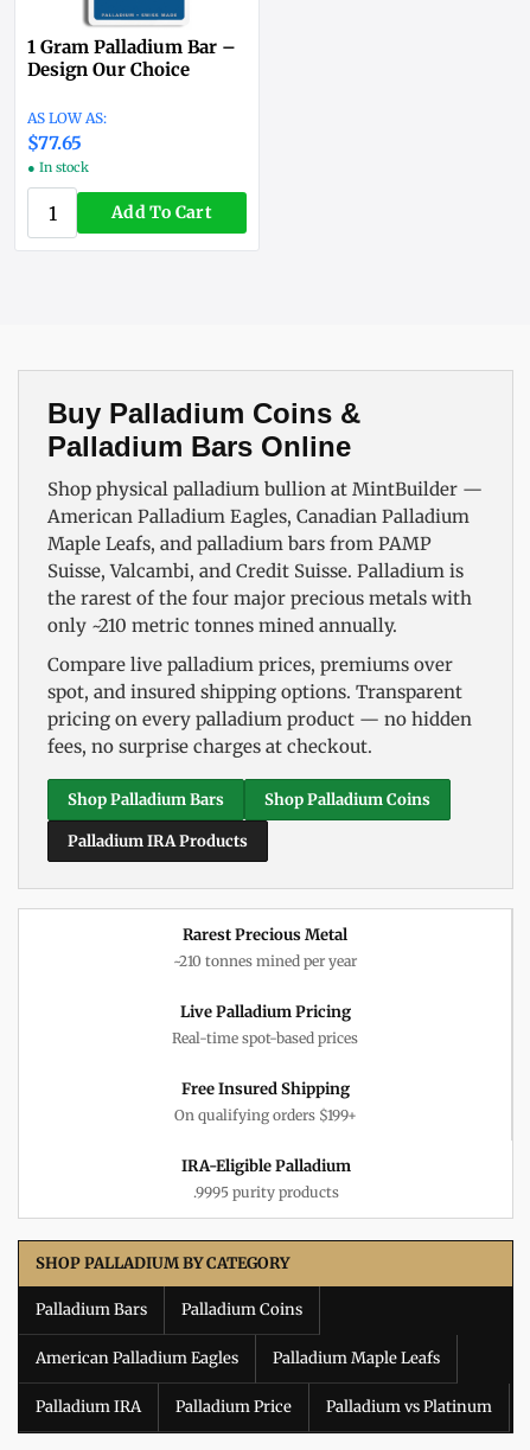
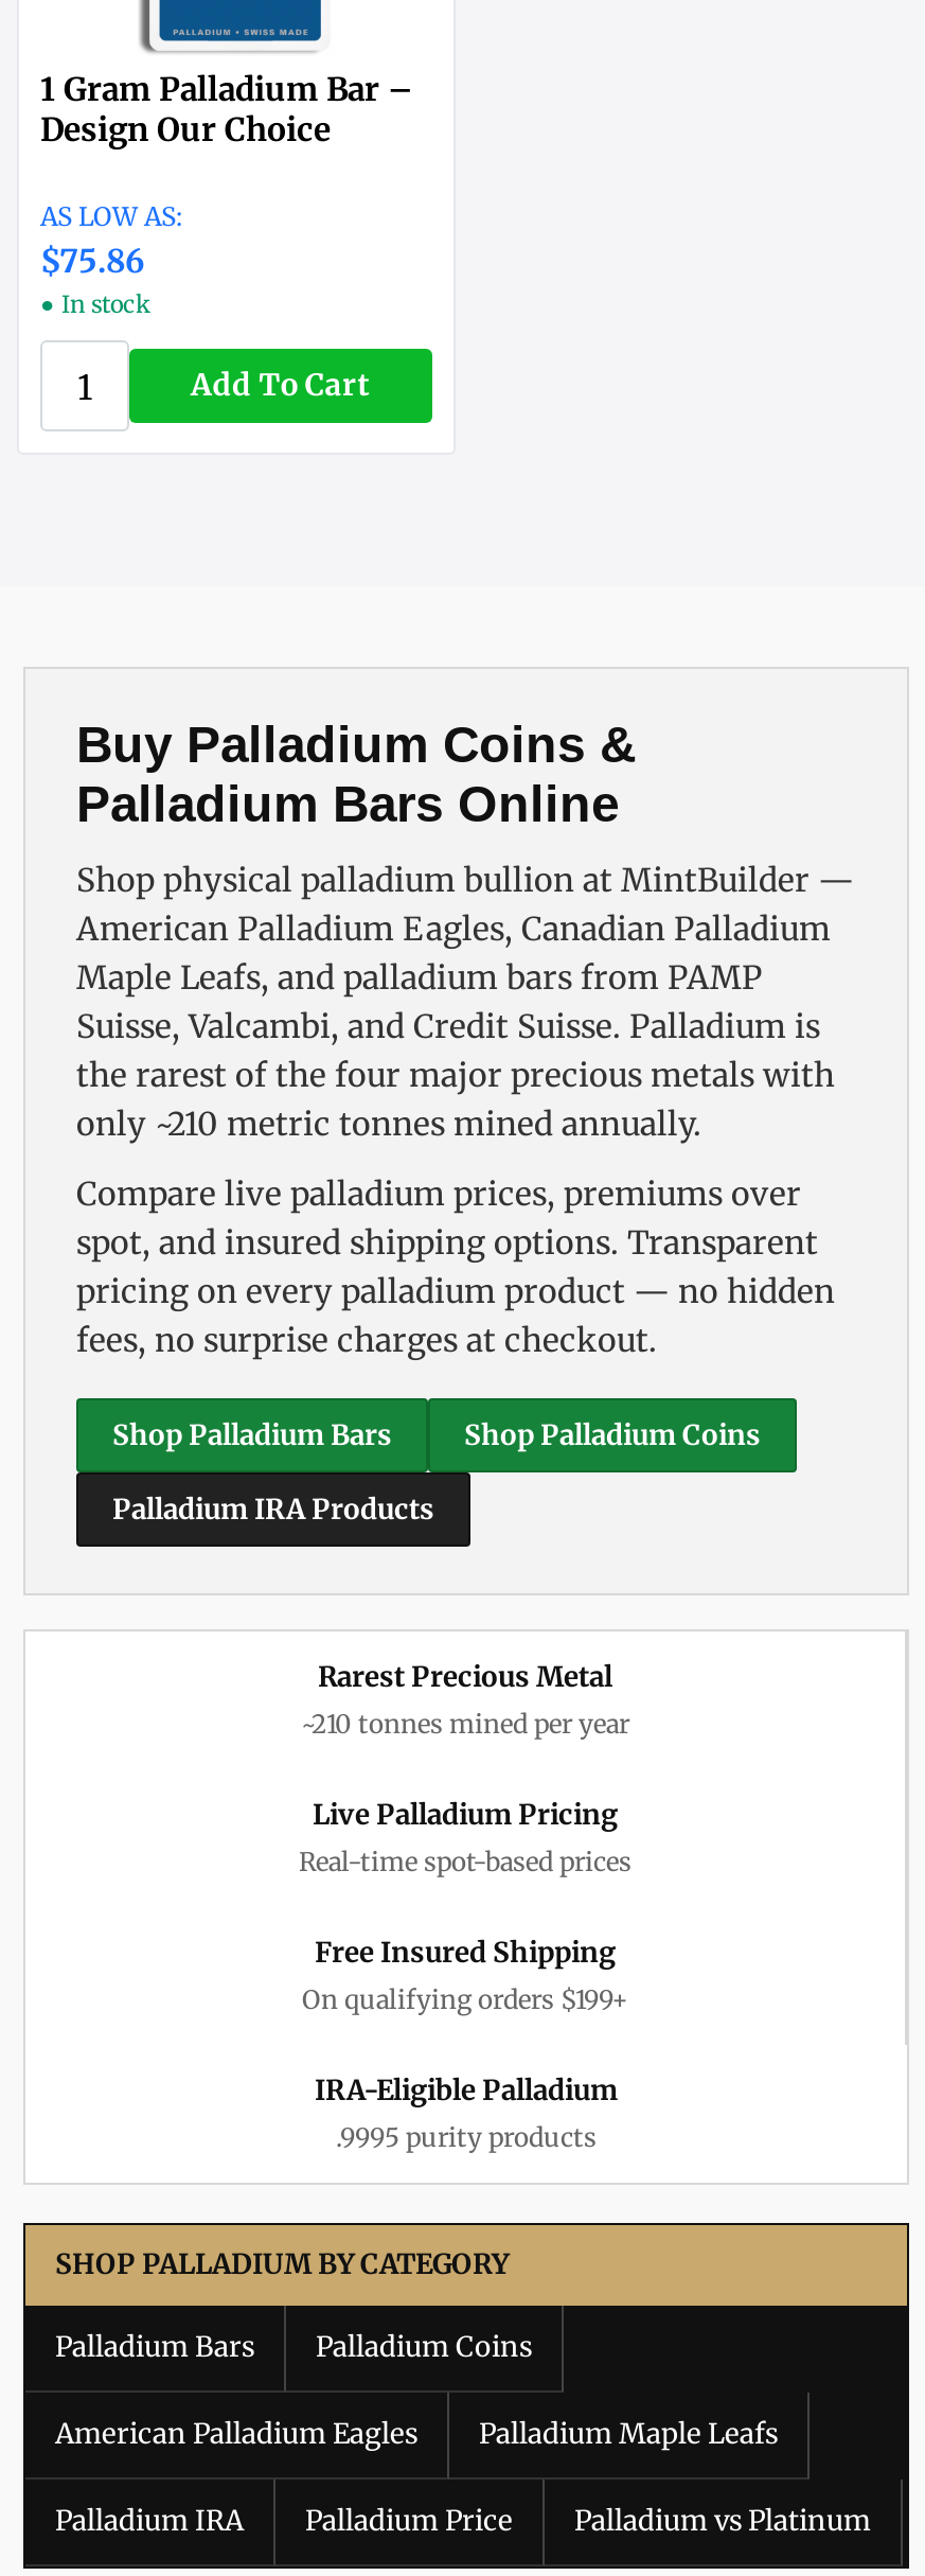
[27,132,82,155] $77.65 -> [40,241,144,282] $75.86

